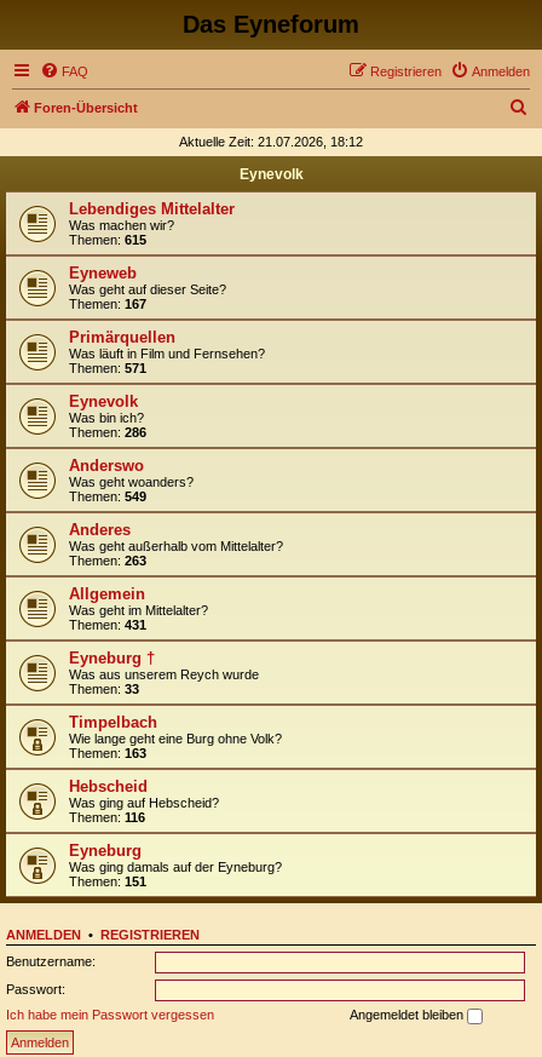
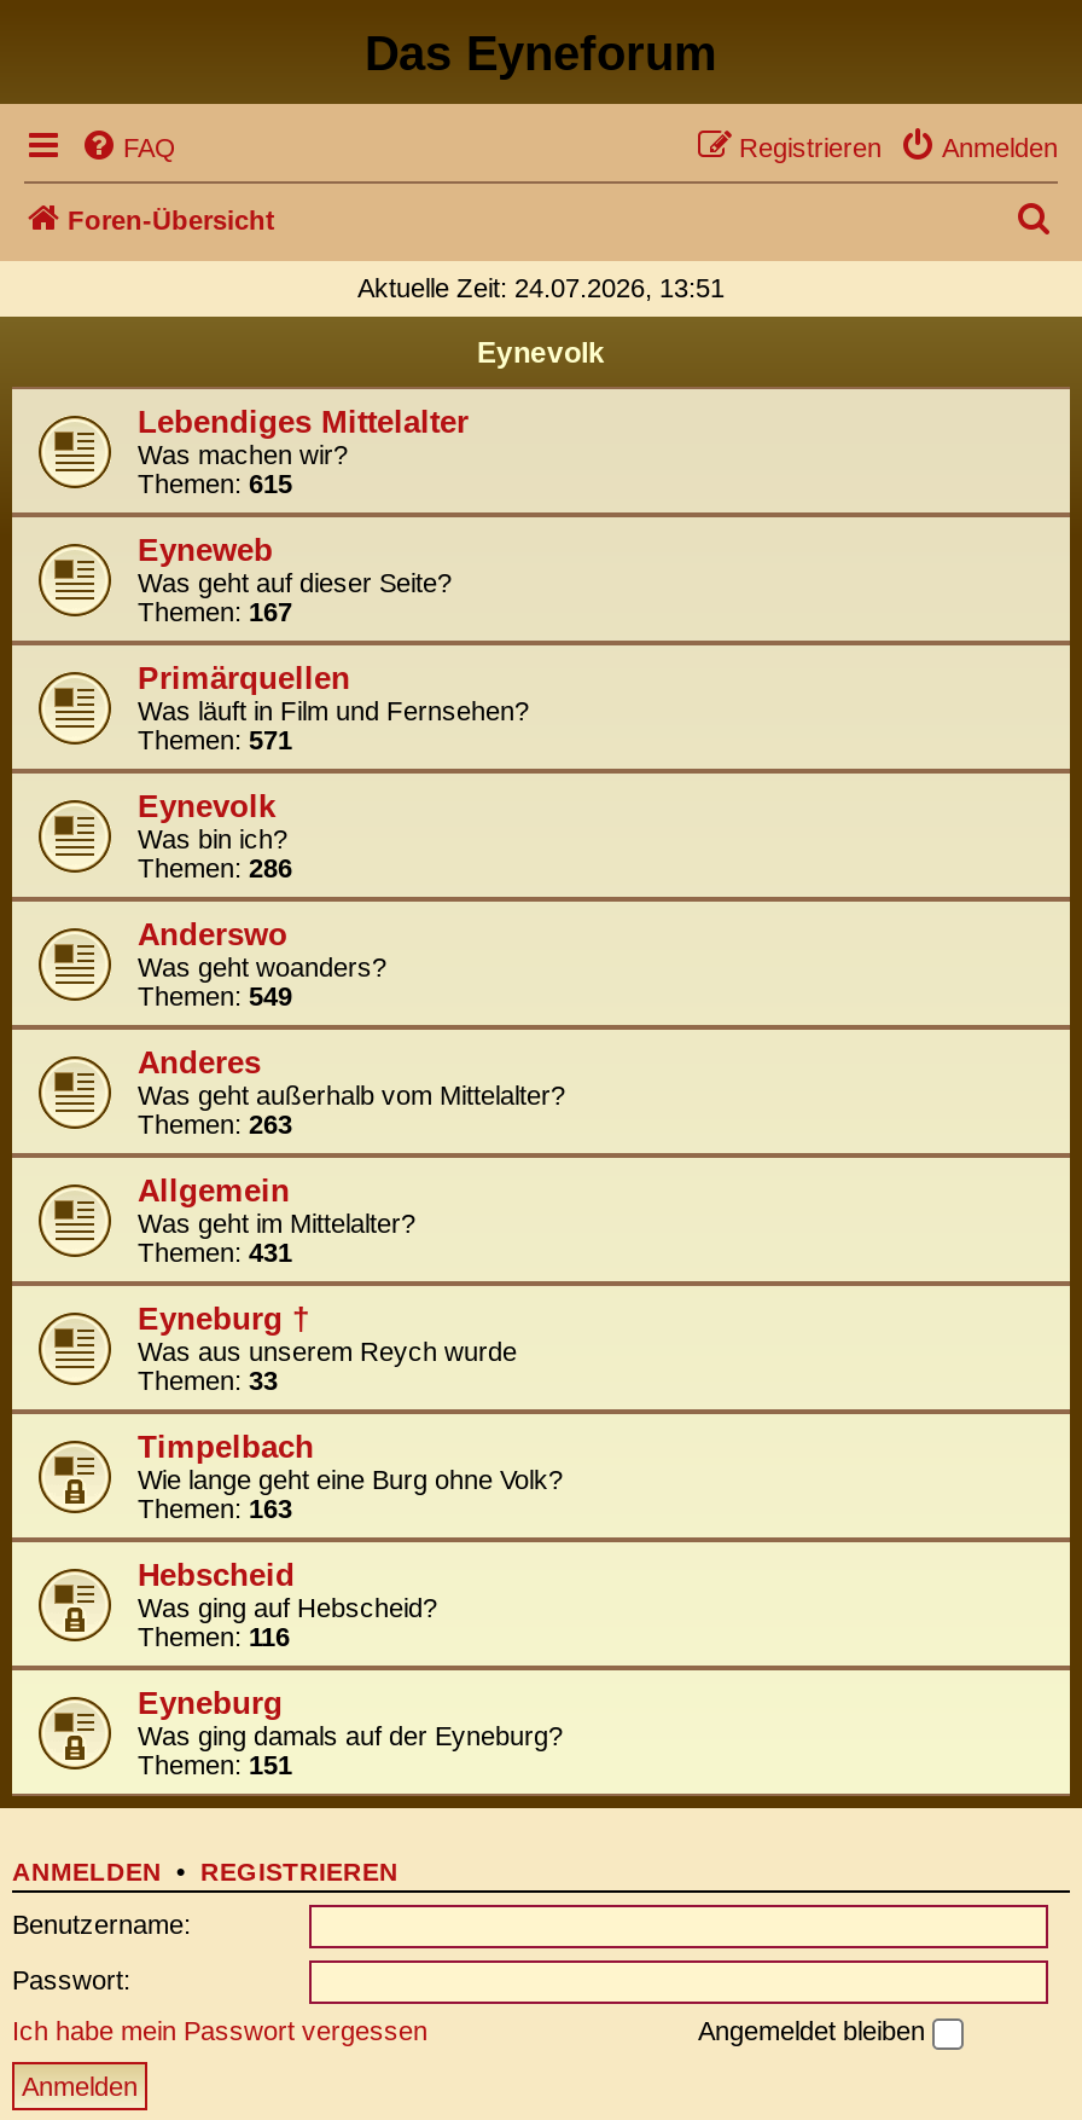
[179,134,363,149] Aktuelle Zeit: 21.07.2026, 18:12 -> [357,273,725,302] Aktuelle Zeit: 24.07.2026, 13:51

